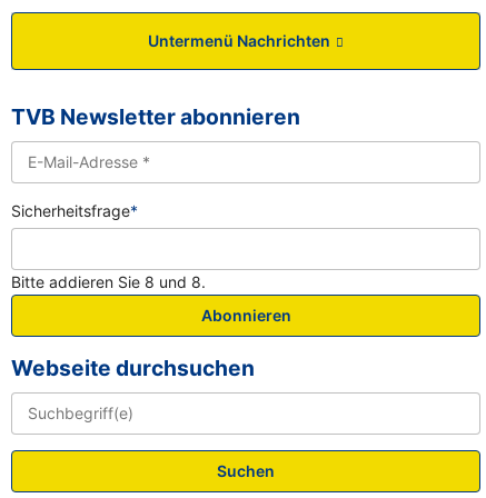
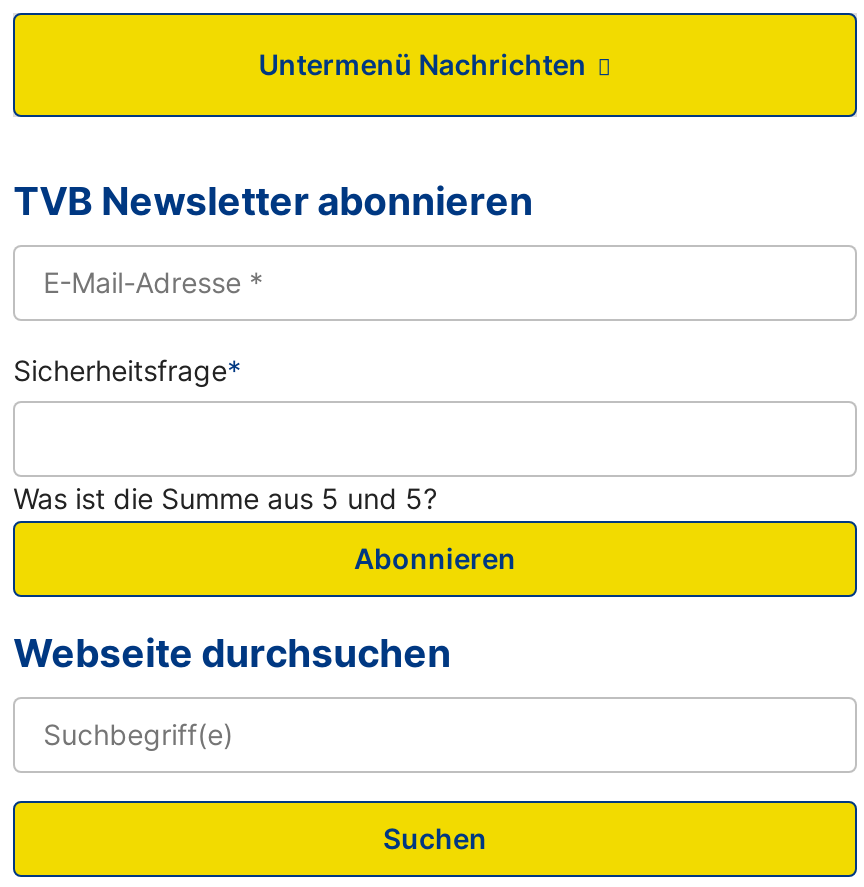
[11,272,206,291] Bitte addieren Sie 8 und 8. -> [13,481,437,515] Was ist die Summe aus 5 und 5?

